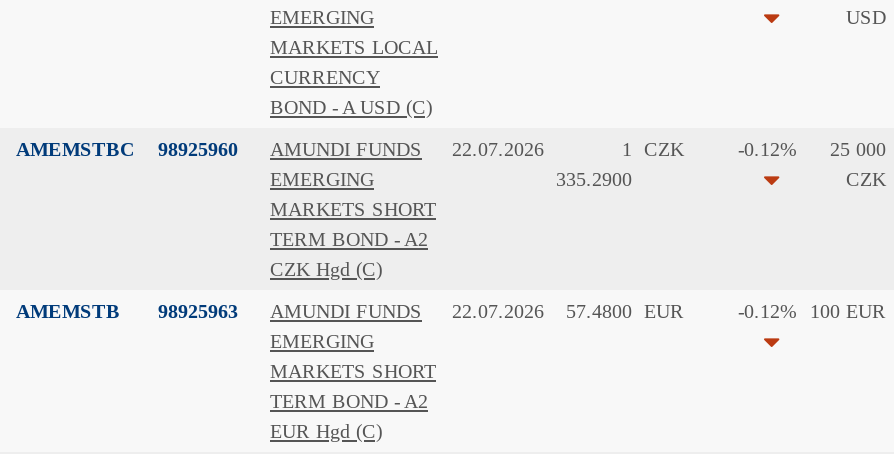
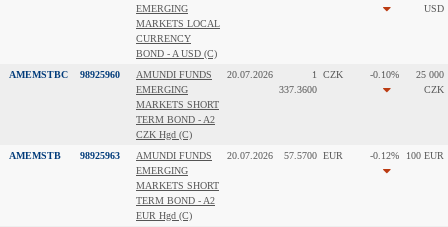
[16,138,544,160] AMEMSTBC 98925960 AMUNDI FUNDS 22.07.2026 -> [9,69,273,80] AMEMSTBC 98925960 AMUNDI FUNDS 20.07.2026
[738,138,886,160] -0.12% 25 000 -> [370,69,444,80] -0.10% 25 000
[556,168,632,190] 335.2900 -> [279,84,317,95] 337.3600
[452,300,544,322] 22.07.2026 -> [227,150,273,161] 20.07.2026
[566,300,684,322] 57.4800 EUR -> [284,150,343,161] 57.5700 EUR

